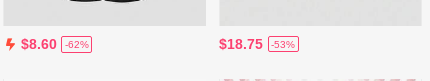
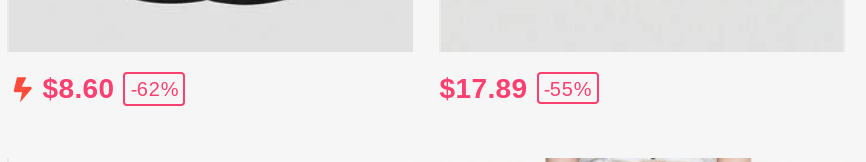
[219,35,263,51] $18.75 -> [439,71,527,103] $17.89
[271,39,295,50] -53% -> [544,77,592,99] -55%

